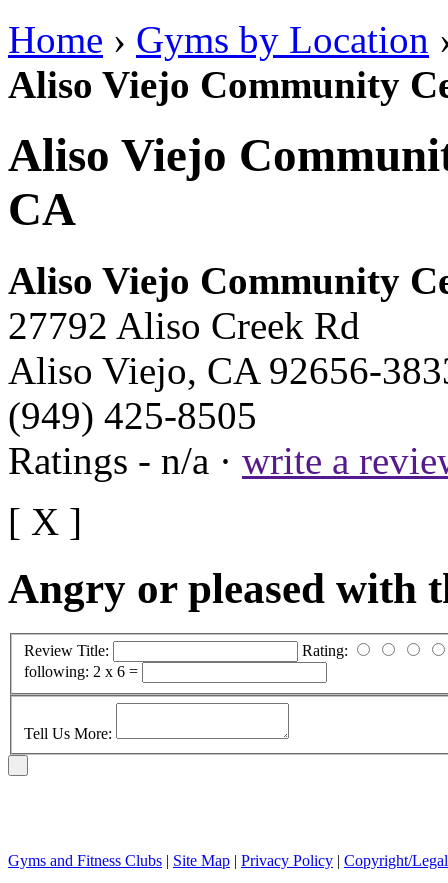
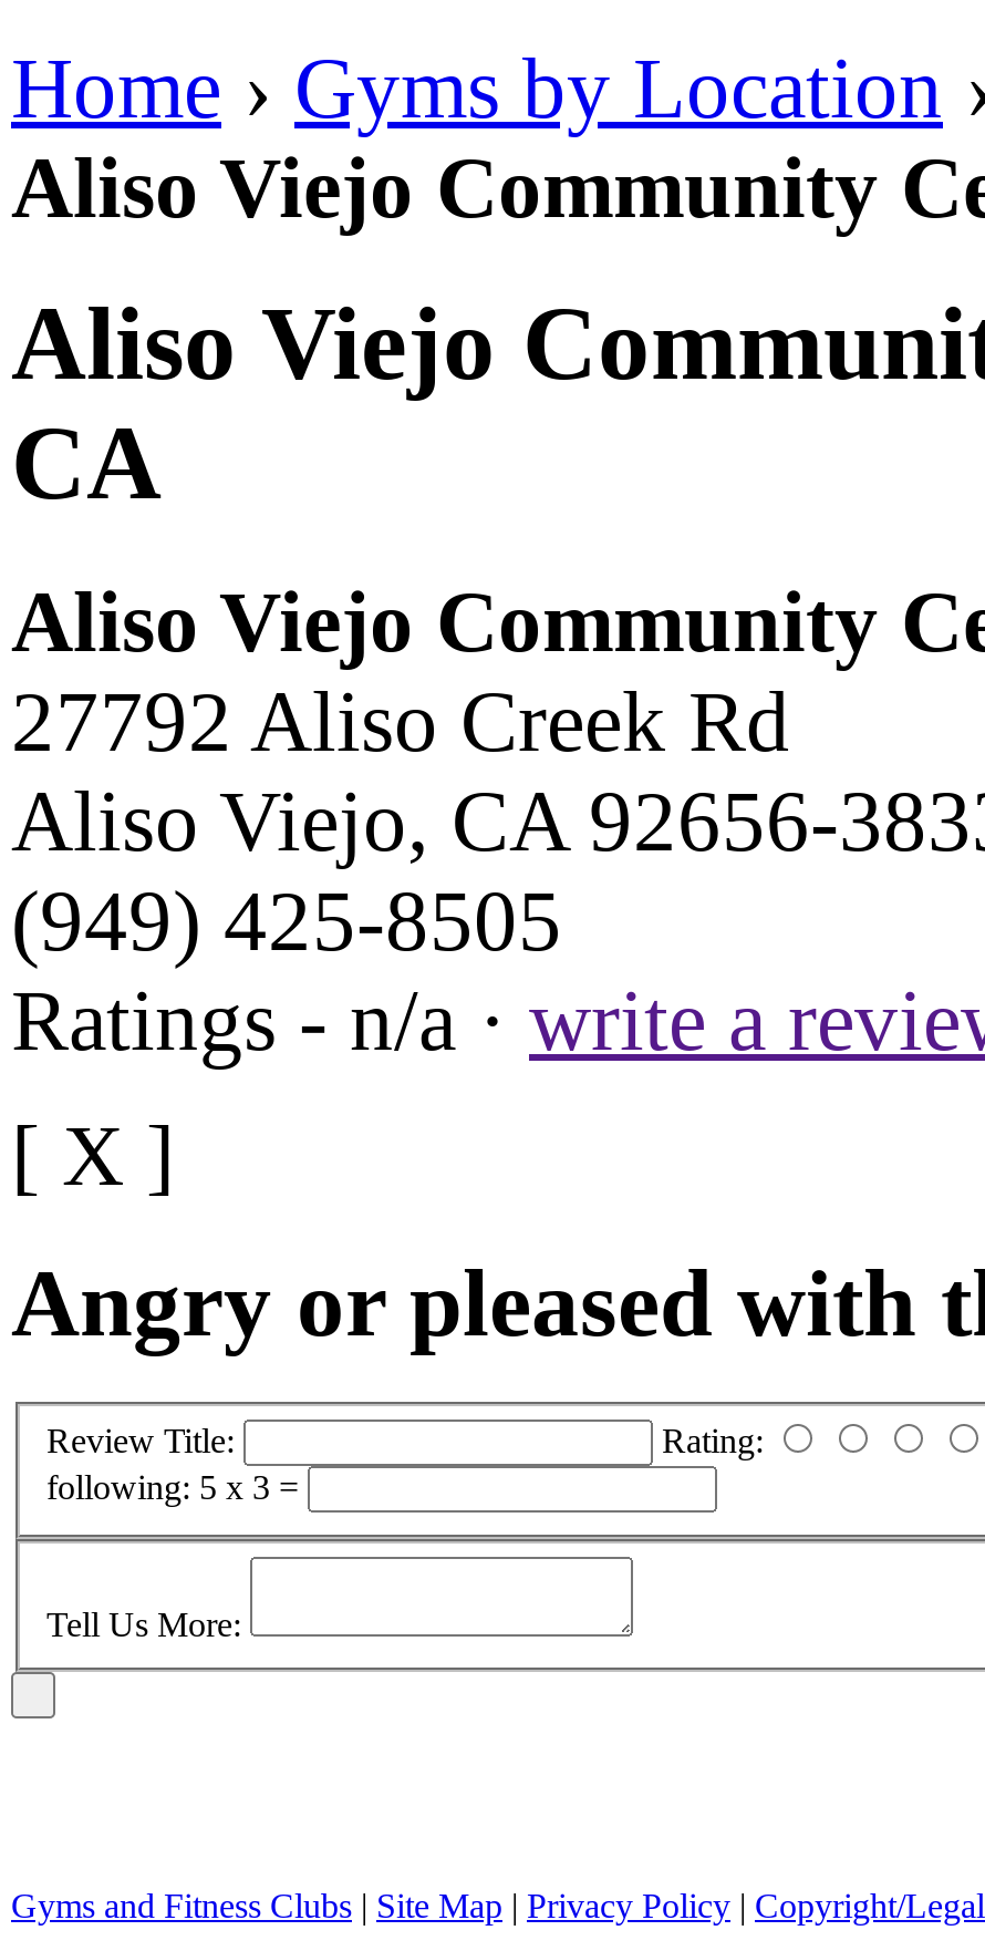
[24,663,142,680] following: 2 x 6 = -> [46,1469,308,1507] following: 5 x 3 =

